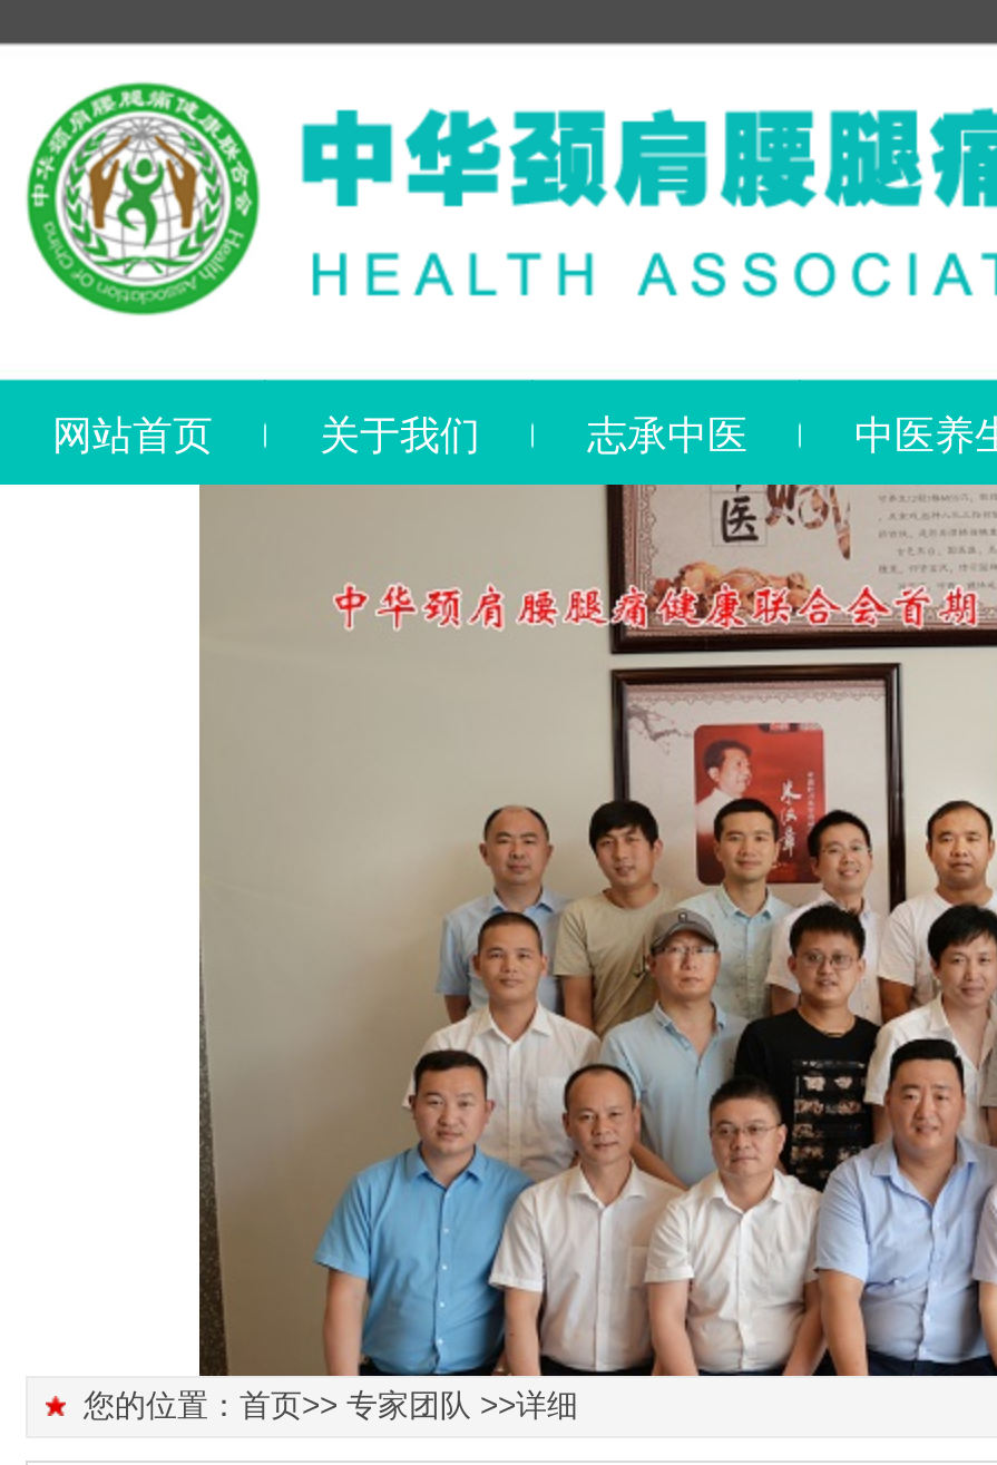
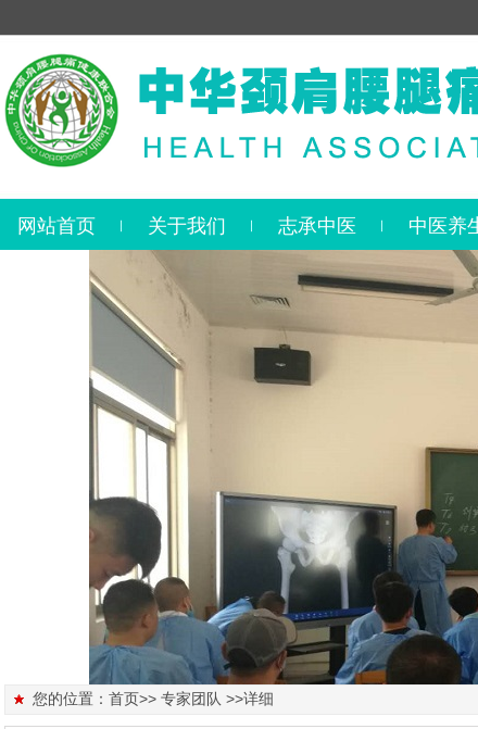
[197,482,990,1378] [image] -> [88,249,475,686] [image]

